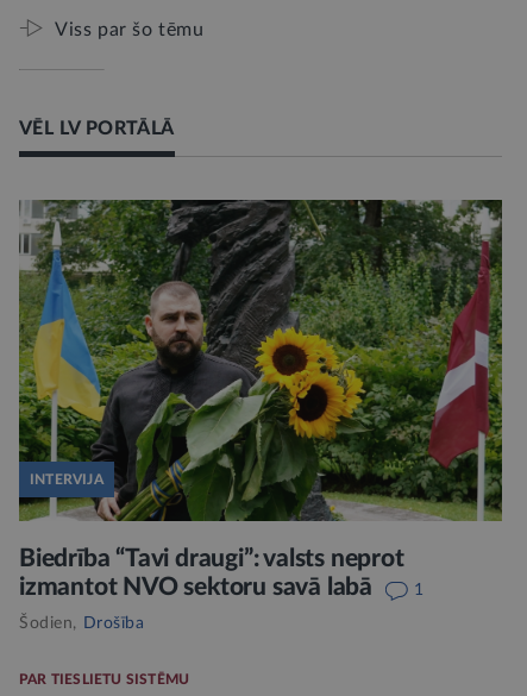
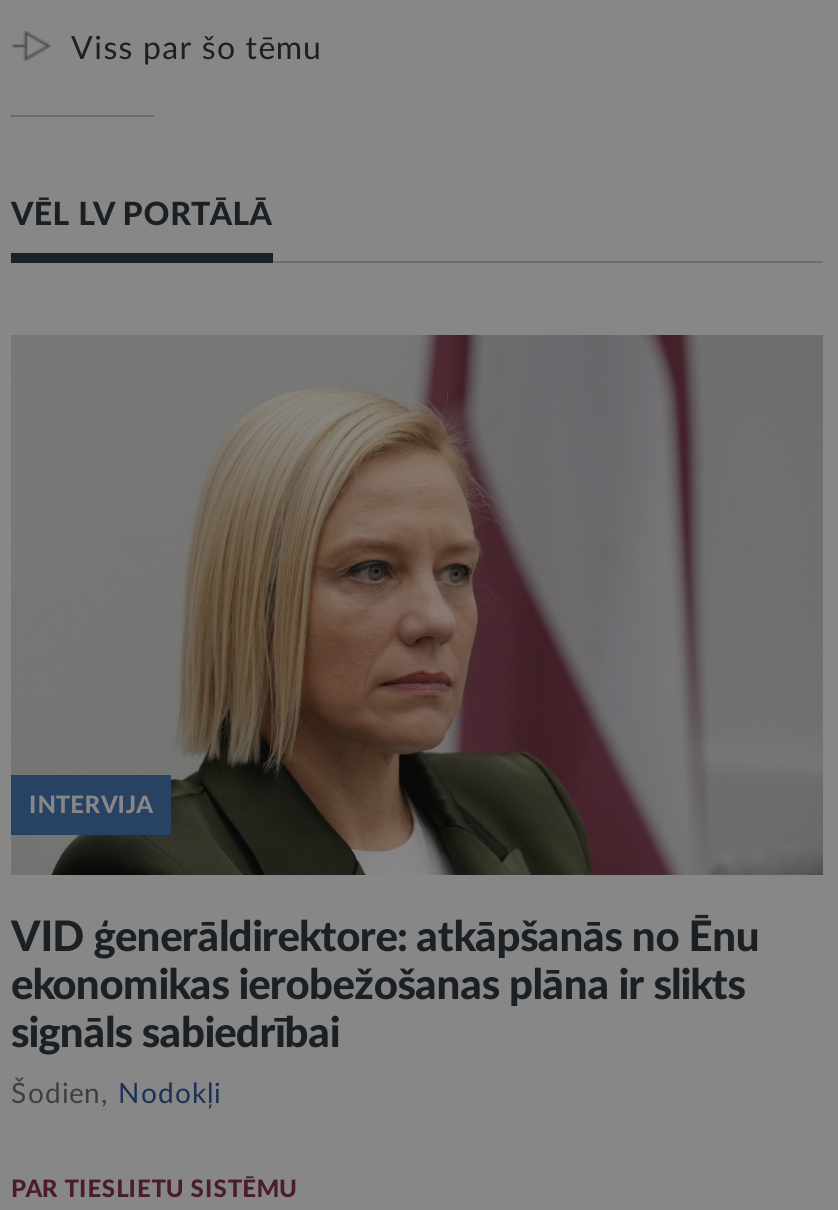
[18,199,503,600] [image] | Biedrība “Tavi draugi”: valsts neprot | izmantot NVO sektoru savā labā | 1 -> [11,333,823,1055] [image] | VID ģenerāldirektore: atkāpšanās no Ēnu | ekonomikas ierobežošanas plāna ir slikts | signāls sabiedrībai
[19,615,144,632] Šodien, Drošība -> [11,1081,221,1109] Šodien, Nodokļi

